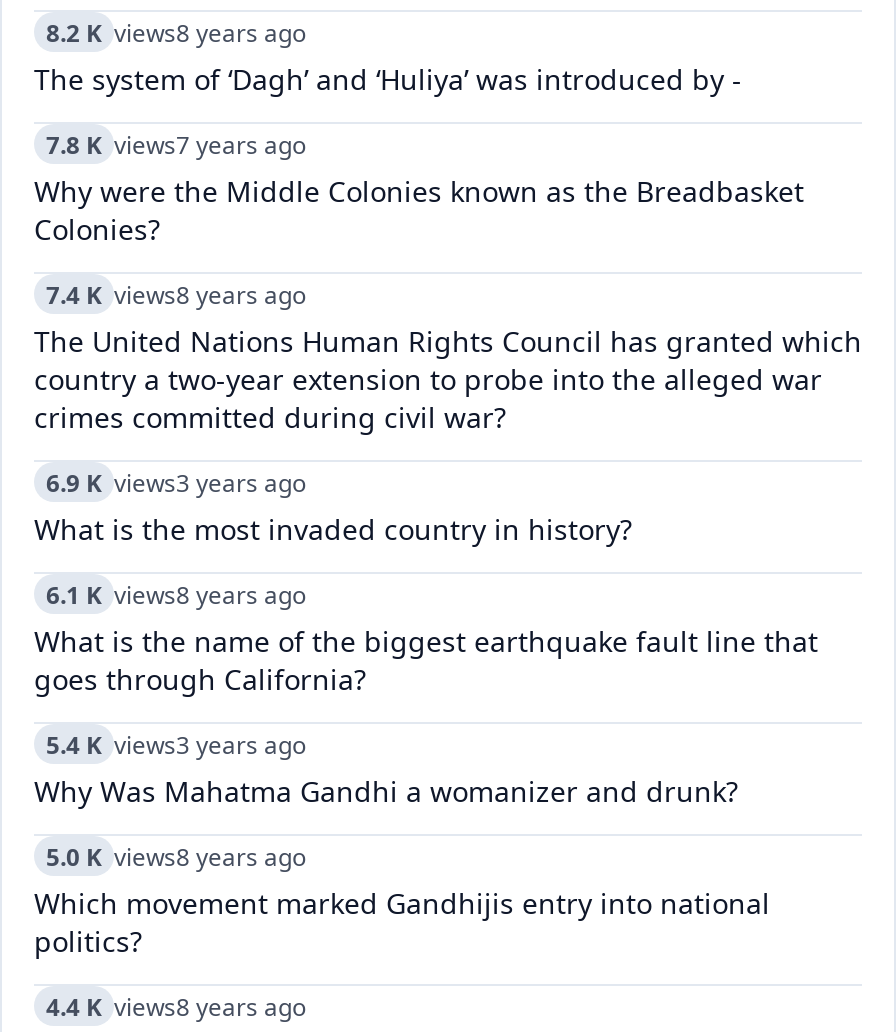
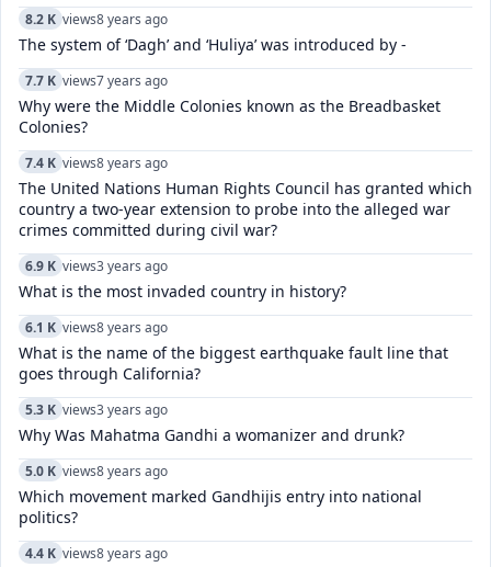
[46,127,306,161] 7.8 K views7 years ago -> [25,71,168,89] 7.7 K views7 years ago
[46,727,306,761] 5.4 K views3 years ago -> [25,400,168,418] 5.3 K views3 years ago

